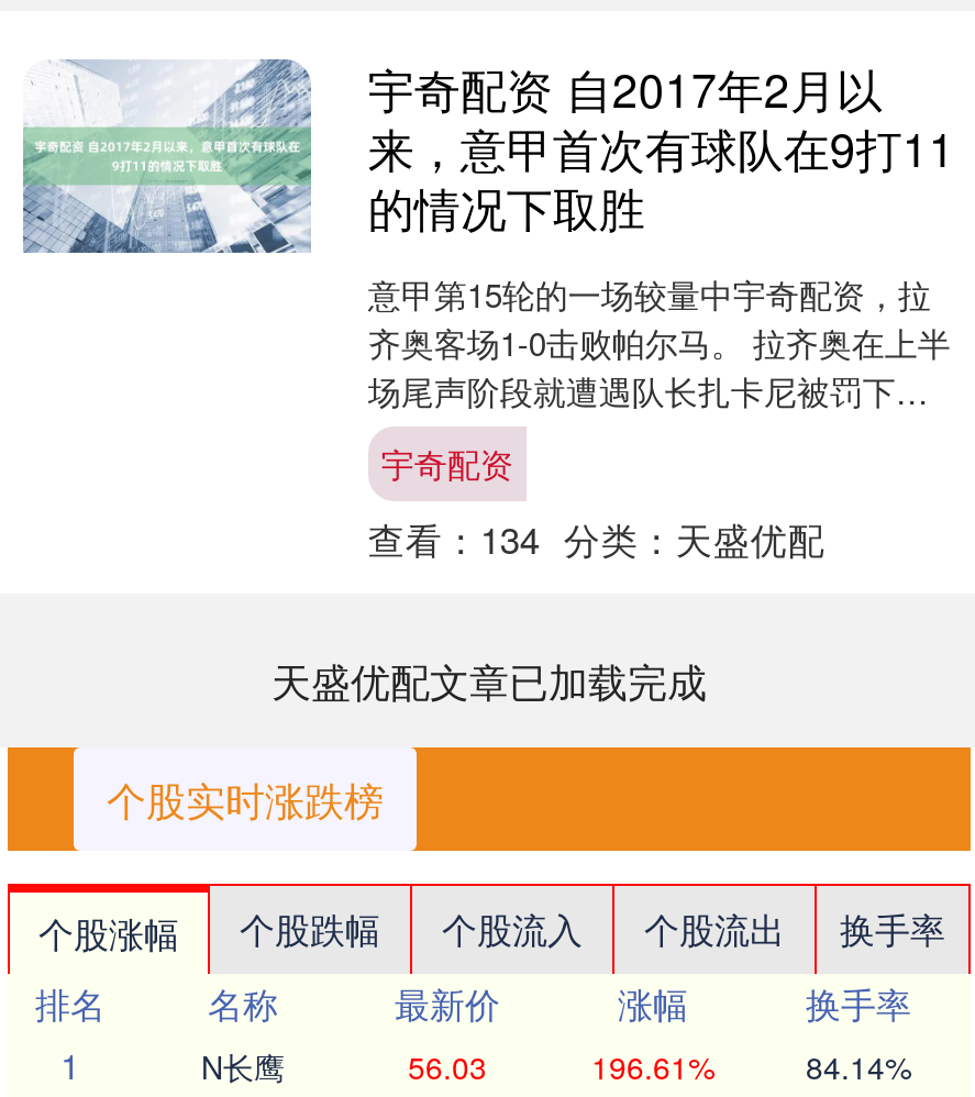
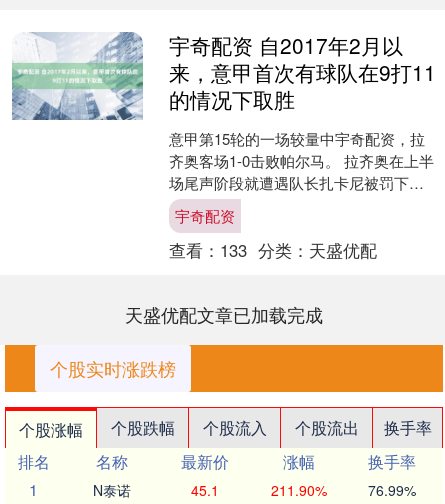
[368,512,825,565] 查看：134 分类：天盛优配 -> [169,238,377,262] 查看：133 分类：天盛优配
[201,1044,285,1088] N长鹰 -> [93,480,131,500] N泰诺
[408,1044,487,1088] 56.03 -> [191,480,219,500] 45.1
[591,1044,714,1088] 196.61% -> [270,480,326,500] 211.90%
[806,1044,911,1088] 84.14% -> [368,480,416,500] 76.99%

